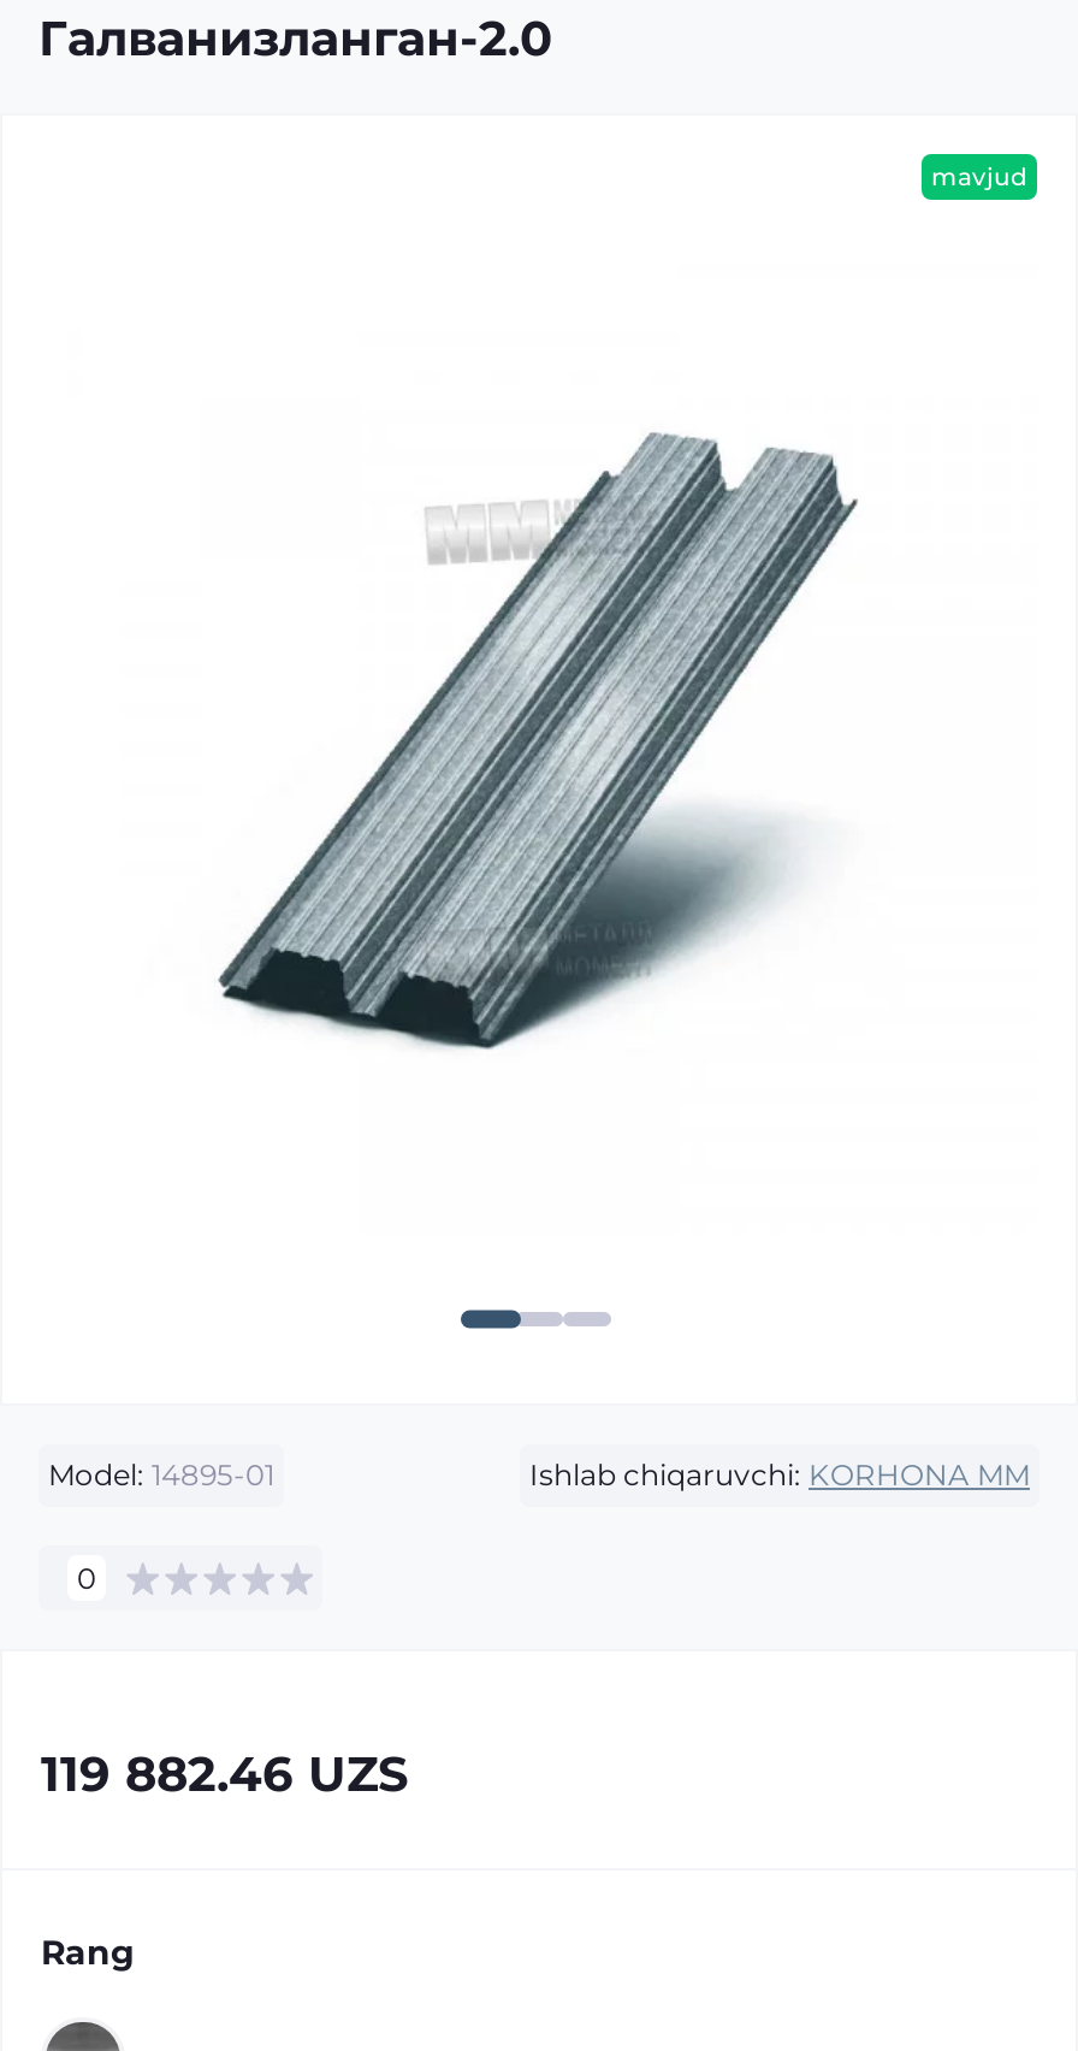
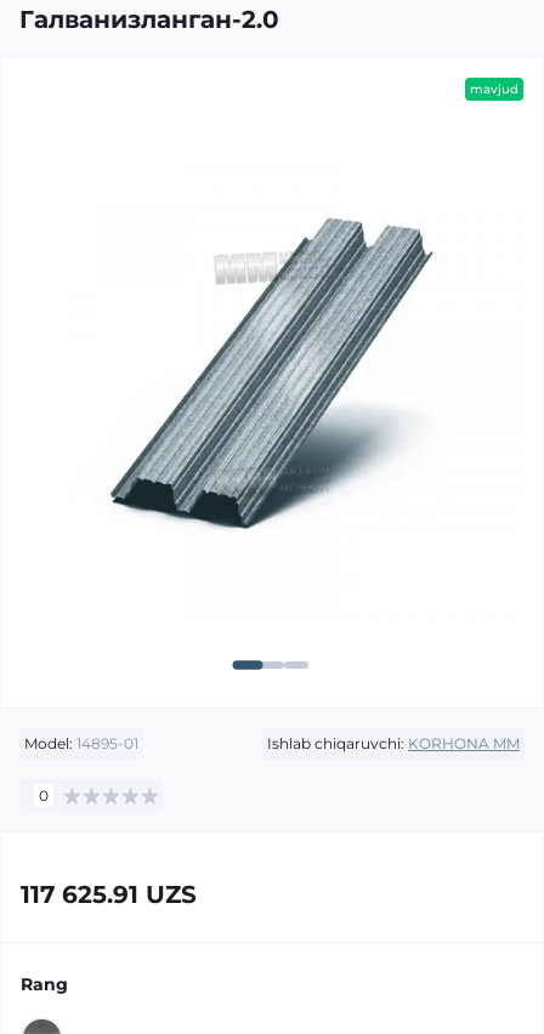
[41,1745,409,1803] 119 882.46 UZS -> [21,880,197,909] 117 625.91 UZS

